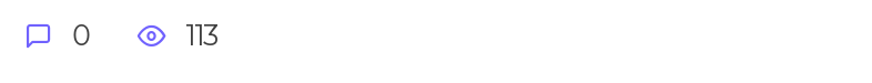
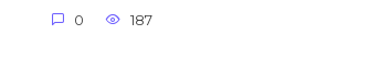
[185,19,221,52] 113 -> [130,12,152,28] 187

